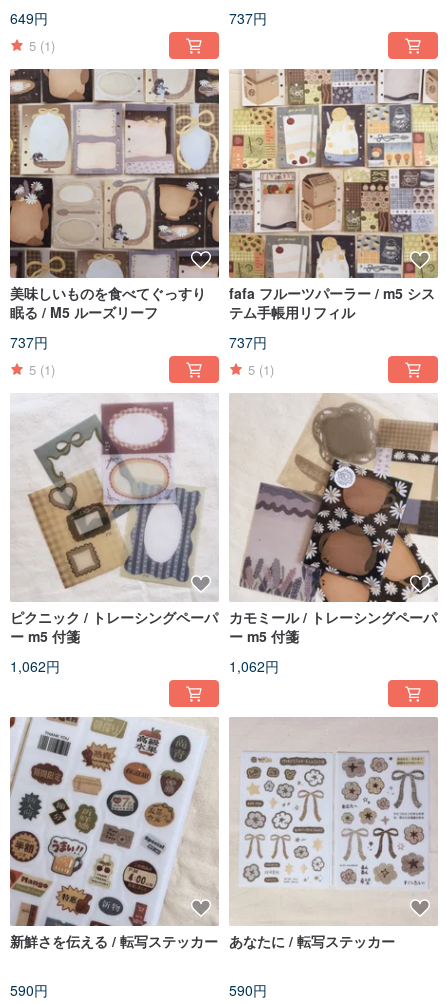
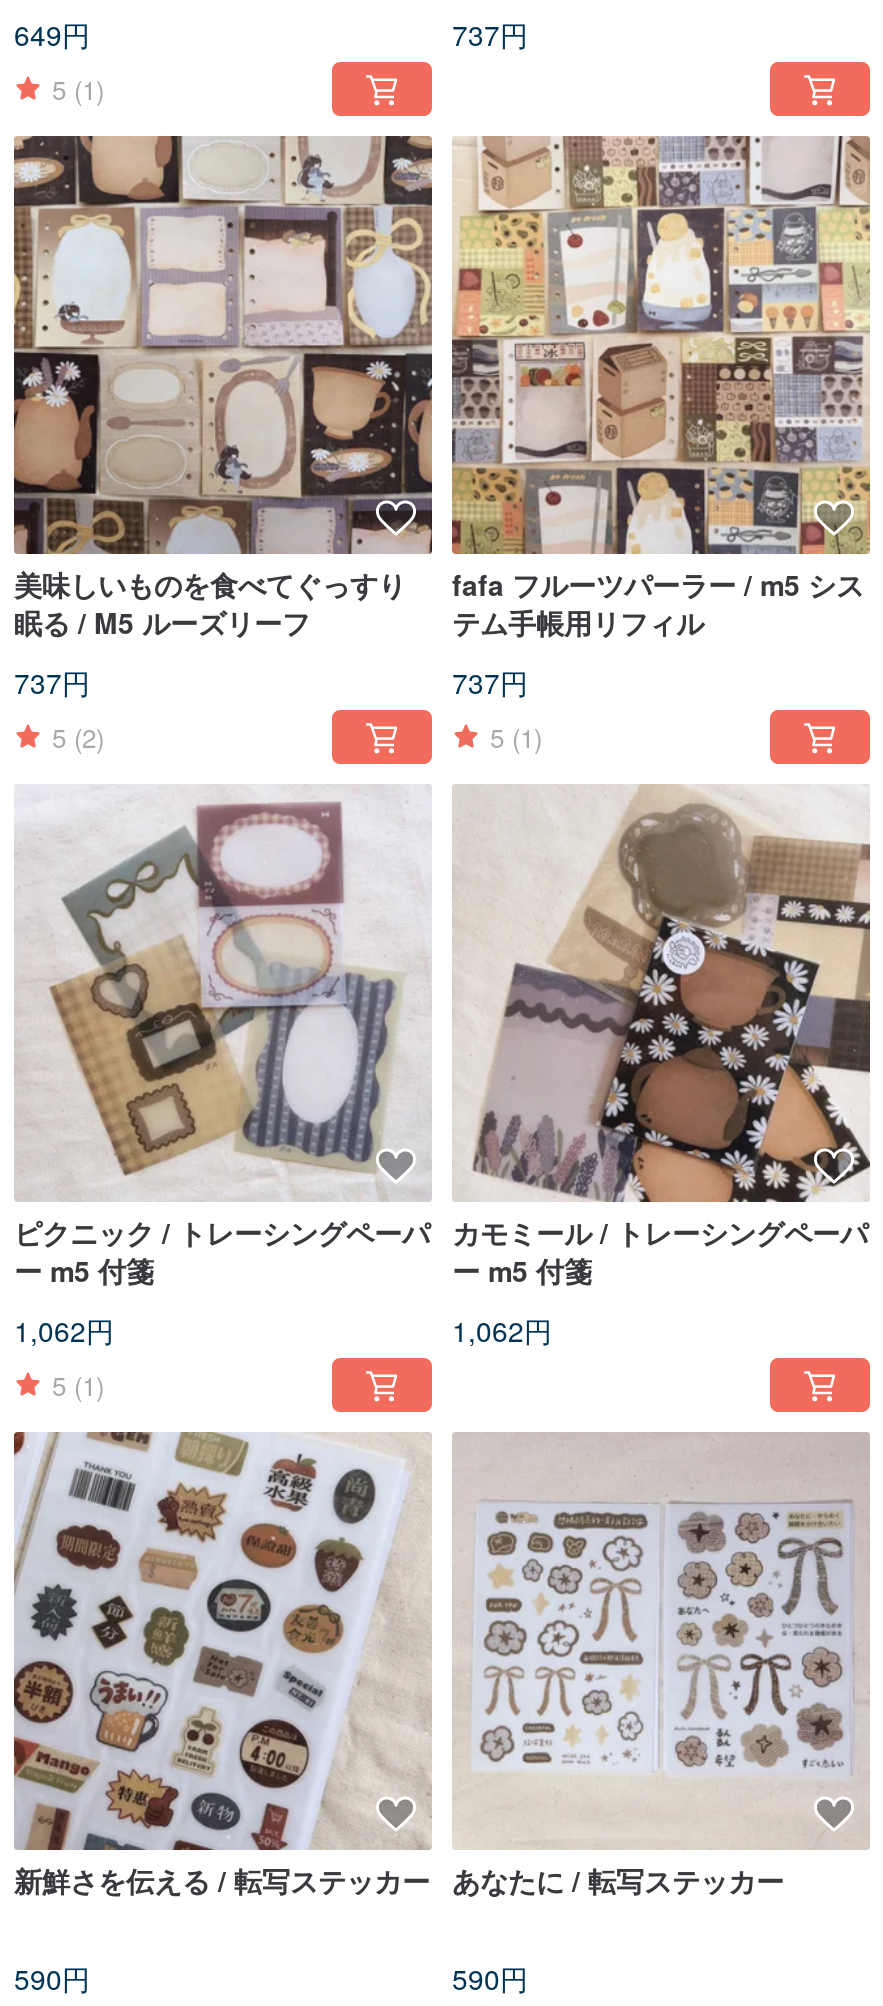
[29,360,55,379] 5 (1) -> [52,717,104,755] 5 (2)
none -> [52,1365,104,1403] 5 (1)

